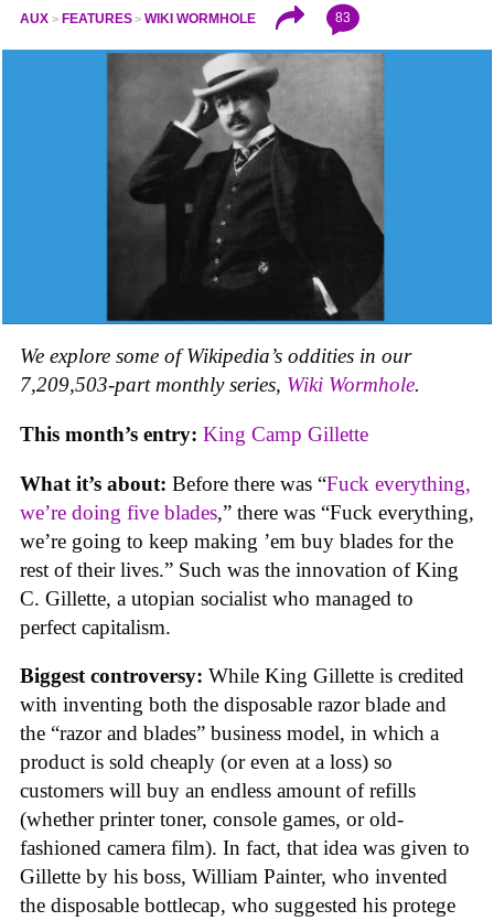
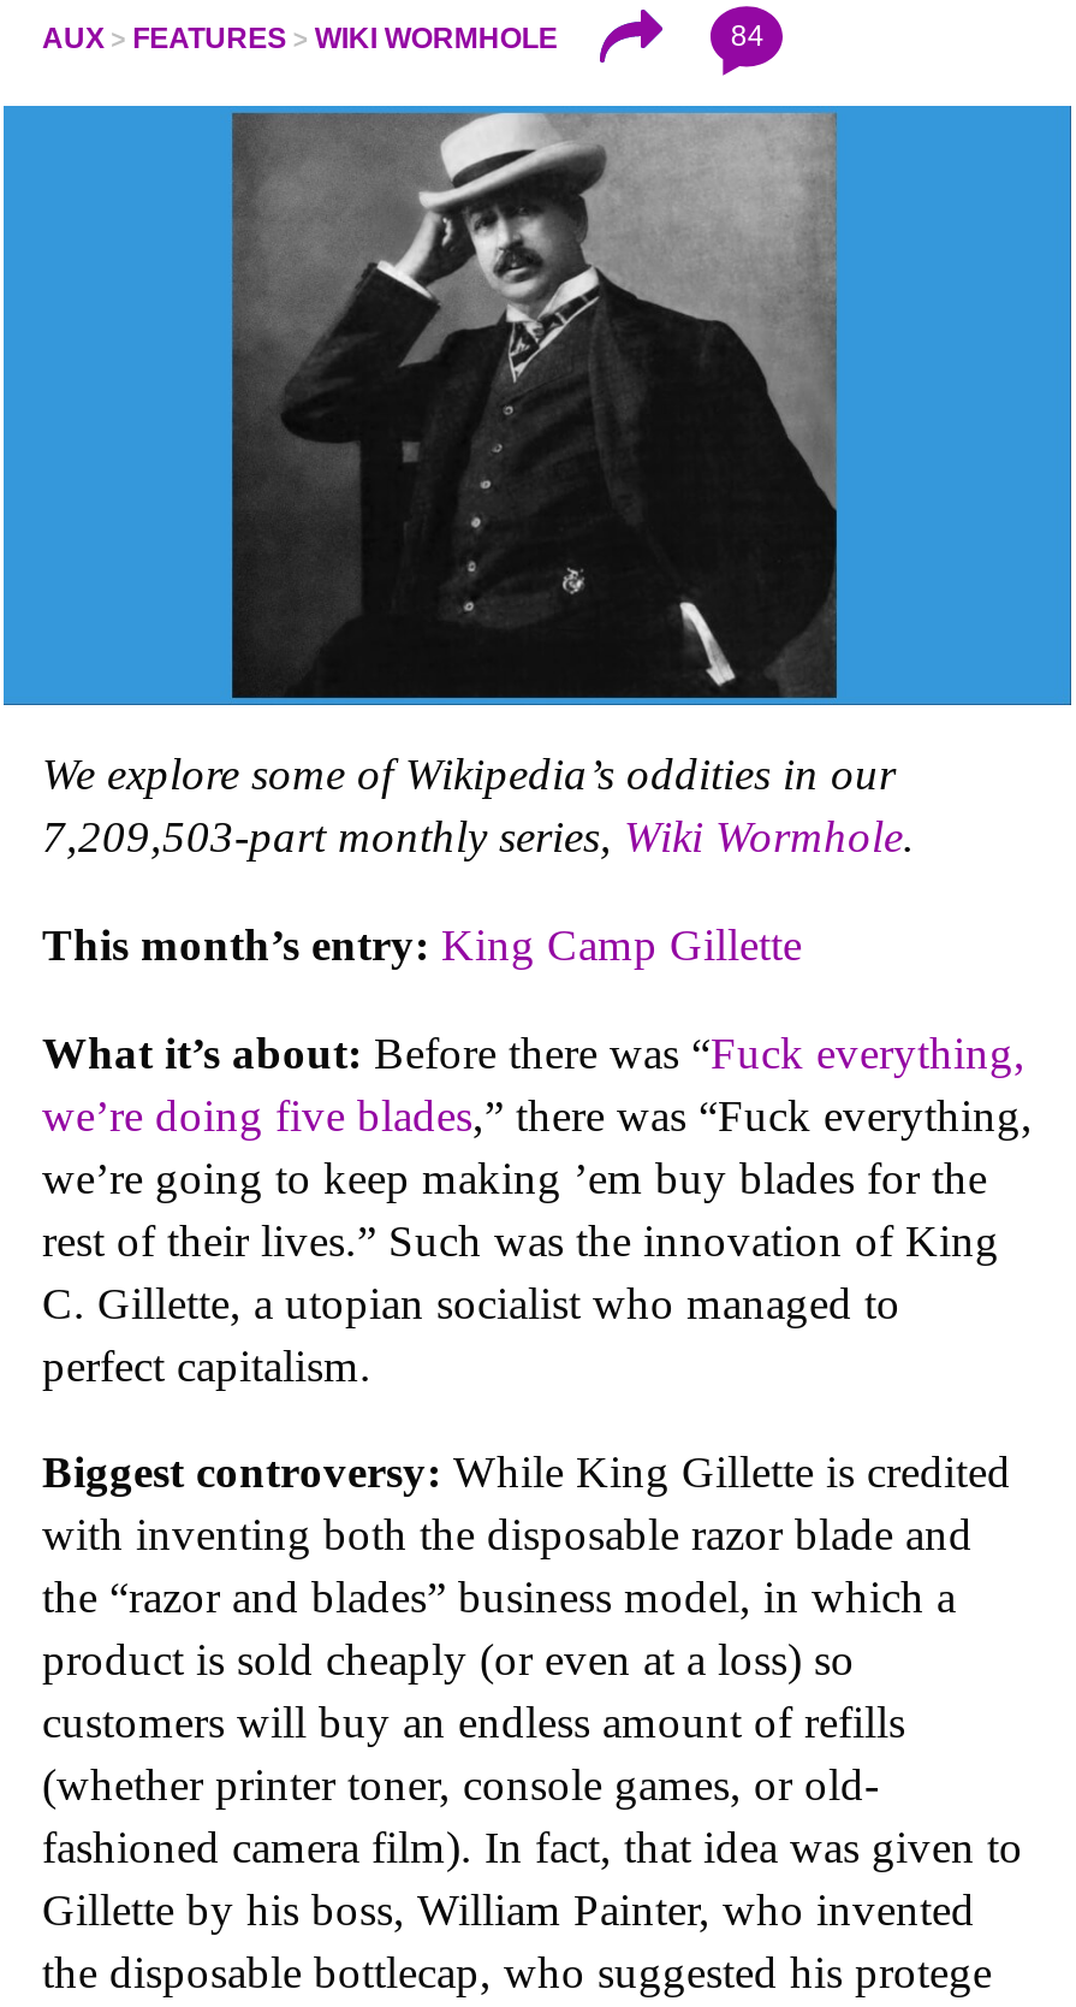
[336,10,351,25] 83 -> [730,19,764,52] 84

